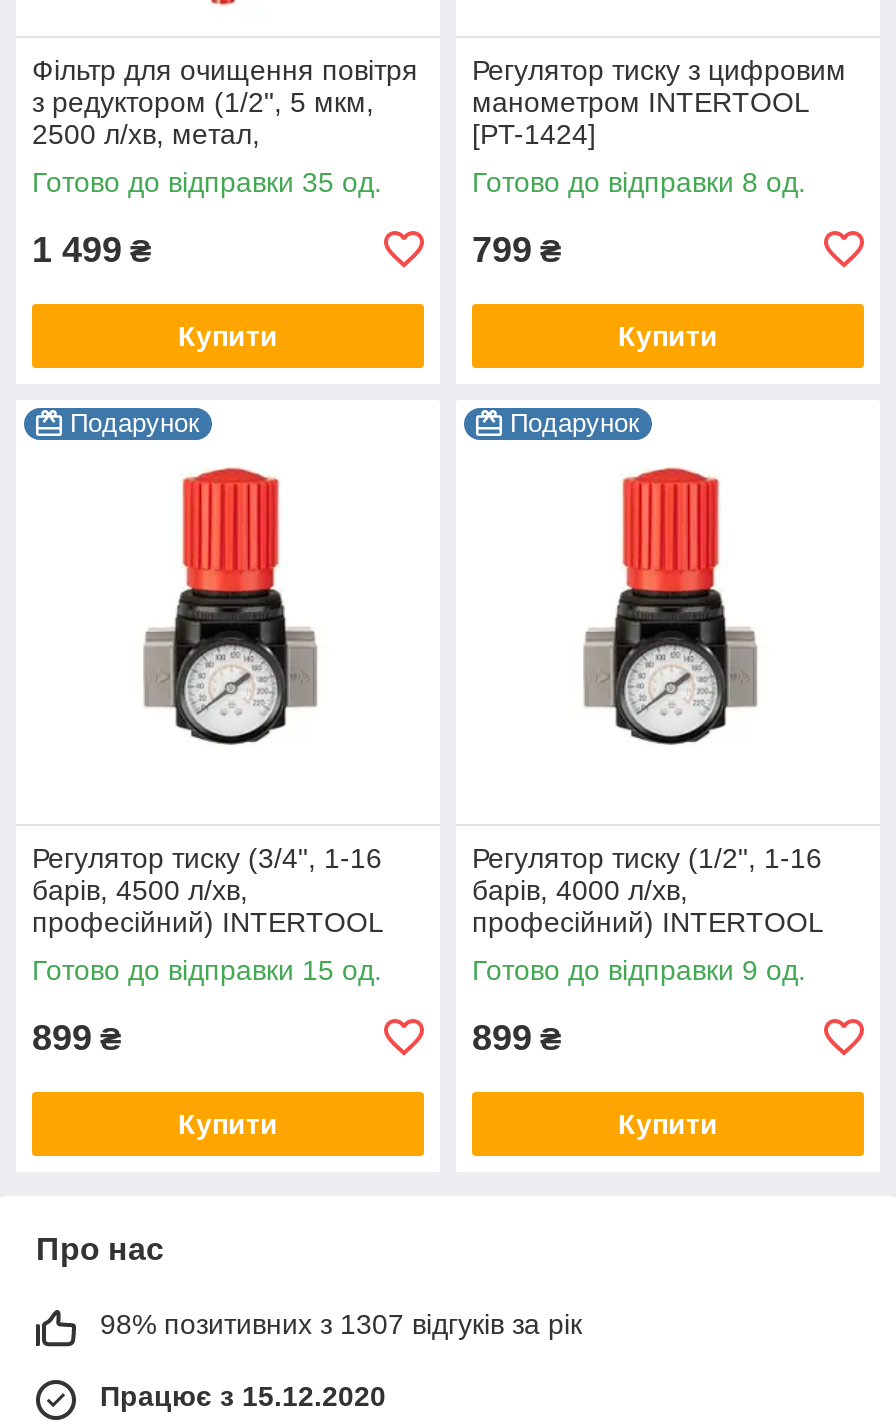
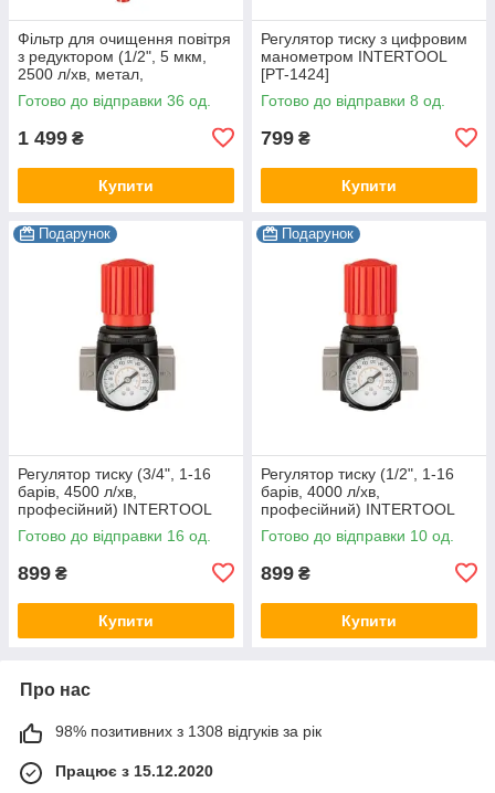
[32,166,382,198] Готово до відправки 35 од. -> [18,91,211,109] Готово до відправки 36 од.
[32,954,382,986] Готово до відправки 15 од. -> [18,527,211,544] Готово до відправки 16 од.
[472,954,806,986] Готово до відправки 9 од. -> [261,527,454,544] Готово до відправки 10 од.
[100,1308,582,1340] 98% позитивних з 1307 відгуків за рік -> [55,722,322,740] 98% позитивних з 1308 відгуків за рік

